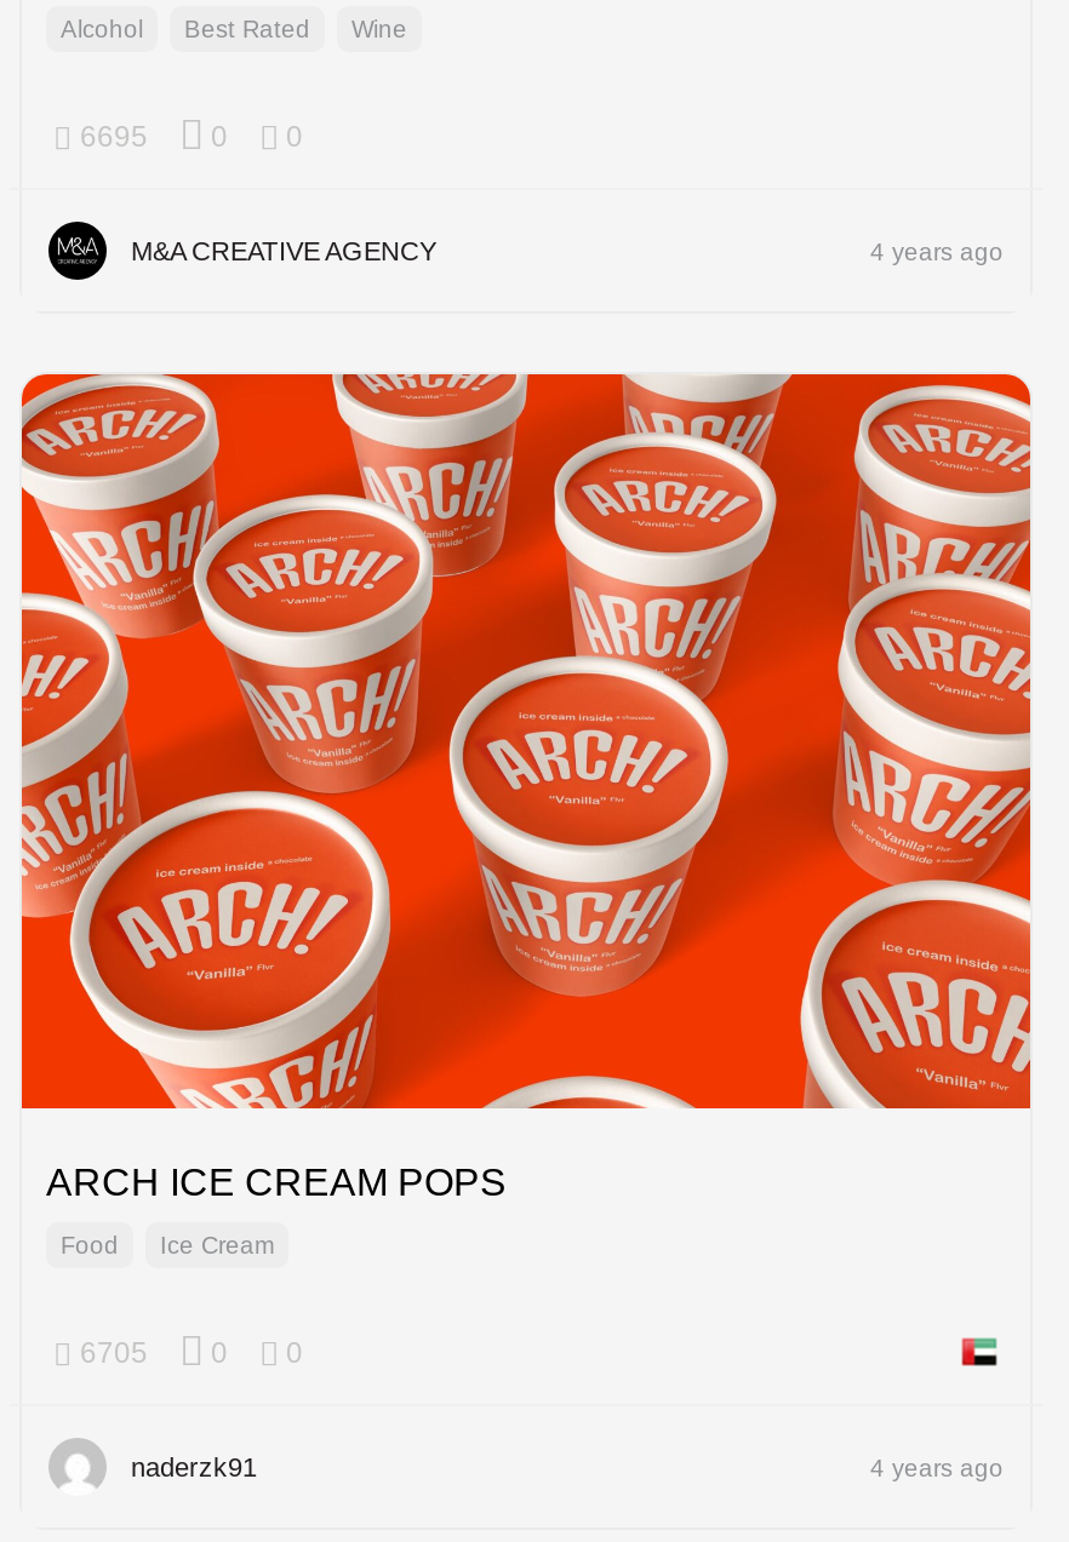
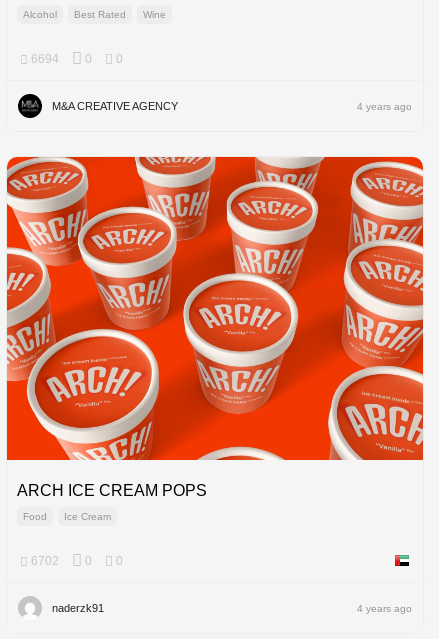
[80,119,303,153] 6695 0 0 -> [31,52,123,66] 6694 0 0
[80,1336,303,1370] 6705 0 0 -> [31,554,123,568] 6702 0 0

